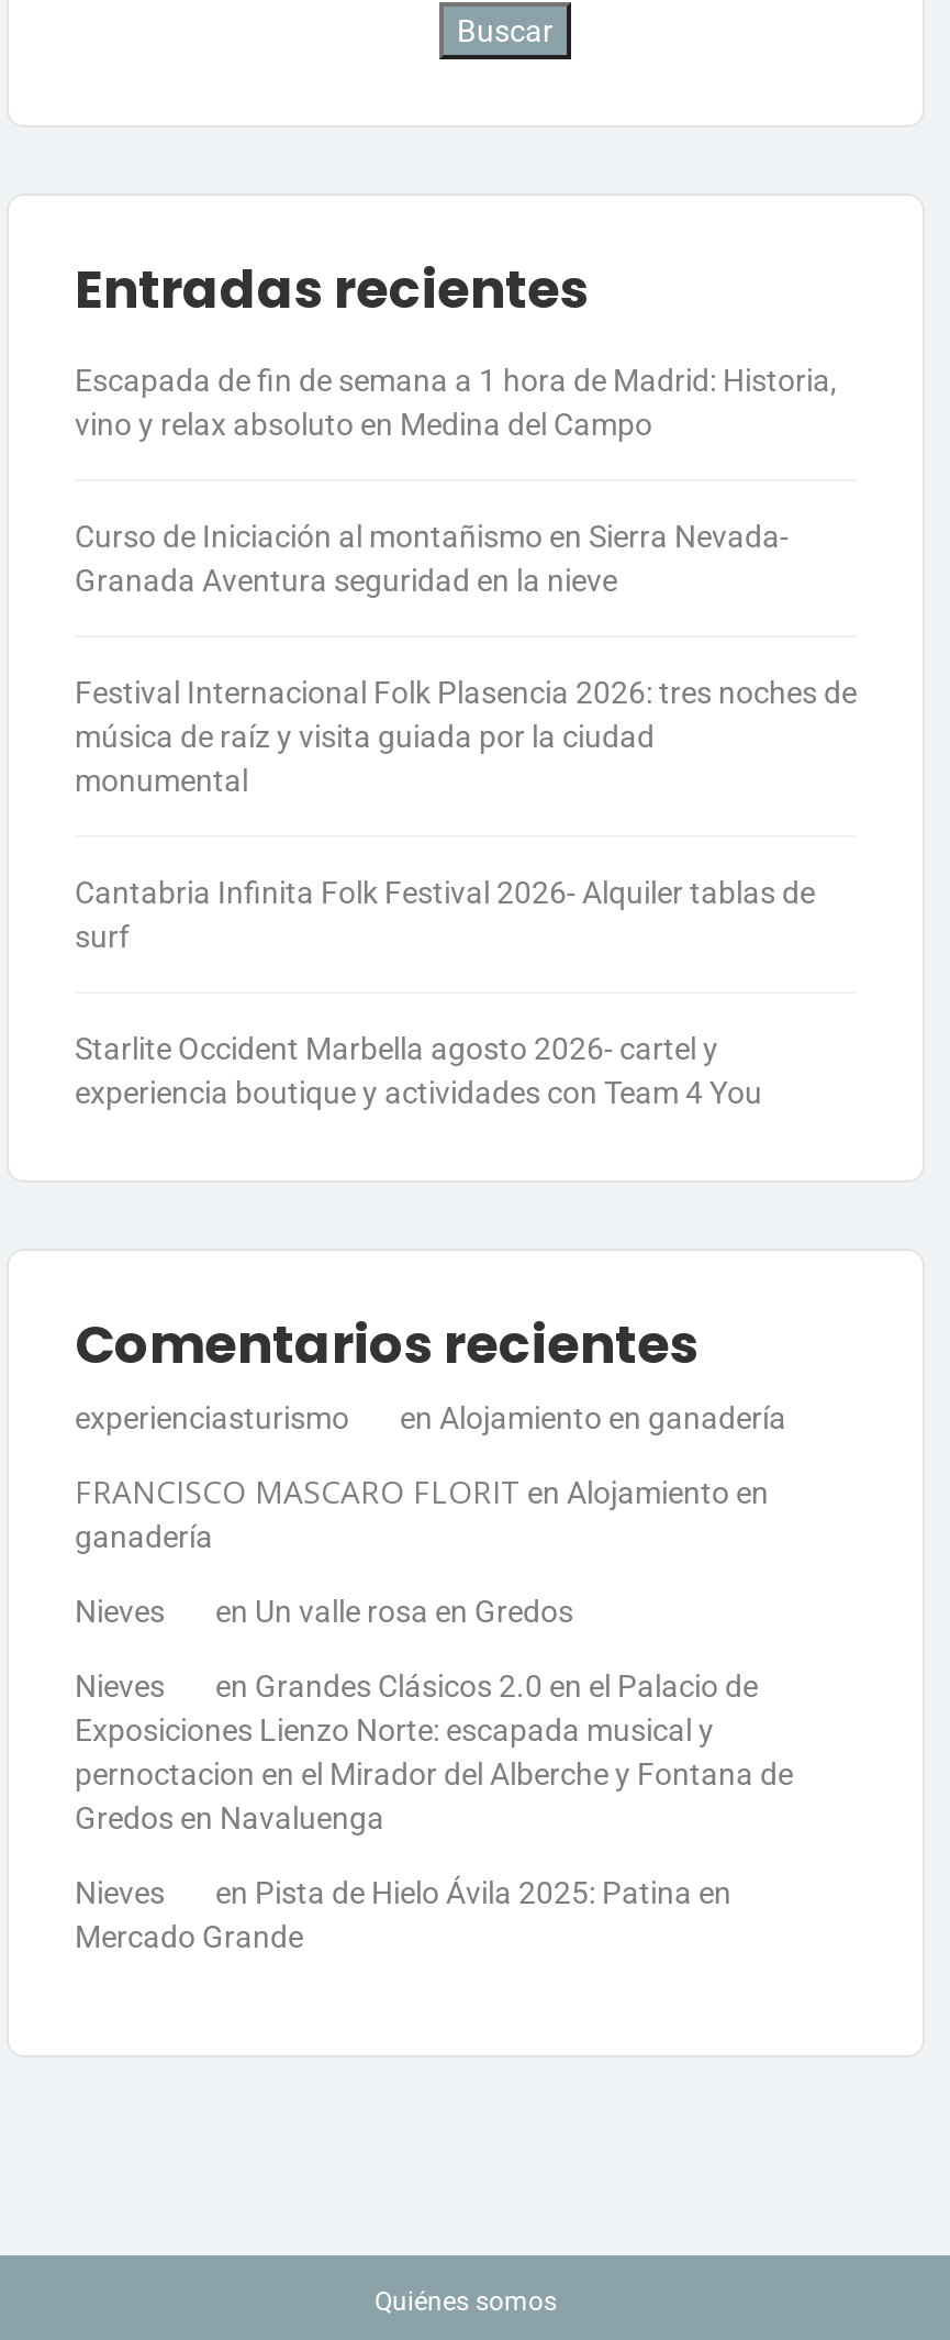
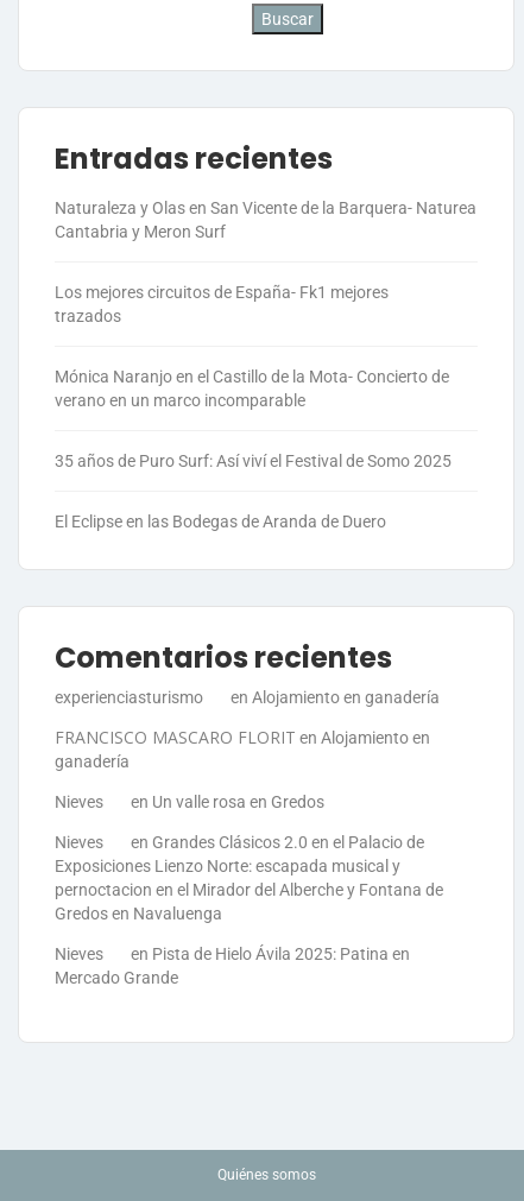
[75,362,837,442] Escapada de fin de semana a 1 hora de Madrid: Historia, | vino y relax absoluto en Medina del Campo -> [55,198,476,241] Naturaleza y Olas en San Vicente de la Barquera- Naturea | Cantabria y Meron Surf
[75,519,789,598] Curso de Iniciación al montañismo en Sierra Nevada- | Granada Aventura seguridad en la nieve -> [55,283,389,325] Los mejores circuitos de España- Fk1 mejores | trazados
[75,675,857,798] Festival Internacional Folk Plasencia 2026: tres noches de | música de raíz y visita guiada por la ciudad | monumental -> [55,367,449,410] Mónica Naranjo en el Castillo de la Mota- Concierto de | verano en un marco incomparable
[75,875,815,954] Cantabria Infinita Folk Festival 2026- Alquiler tablas de | surf -> [55,451,452,470] 35 años de Puro Surf: Así viví el Festival de Somo 2025
[75,1031,762,1110] Starlite Occident Marbella agosto 2026- cartel y | experiencia boutique y actividades con Team 4 You -> [55,512,386,531] El Eclipse en las Bodegas de Aranda de Duero

